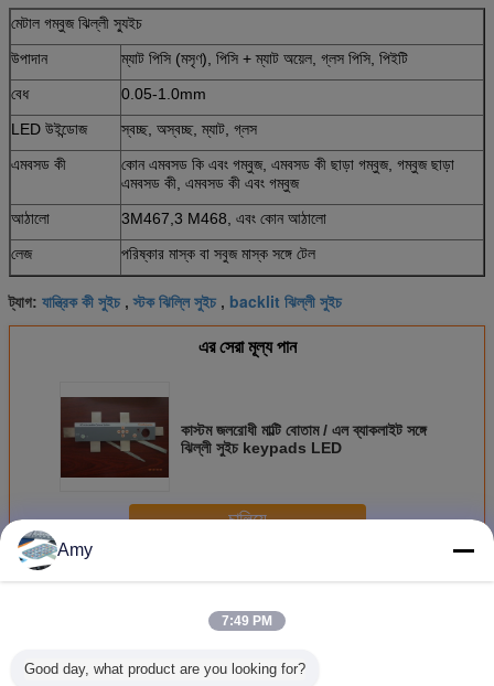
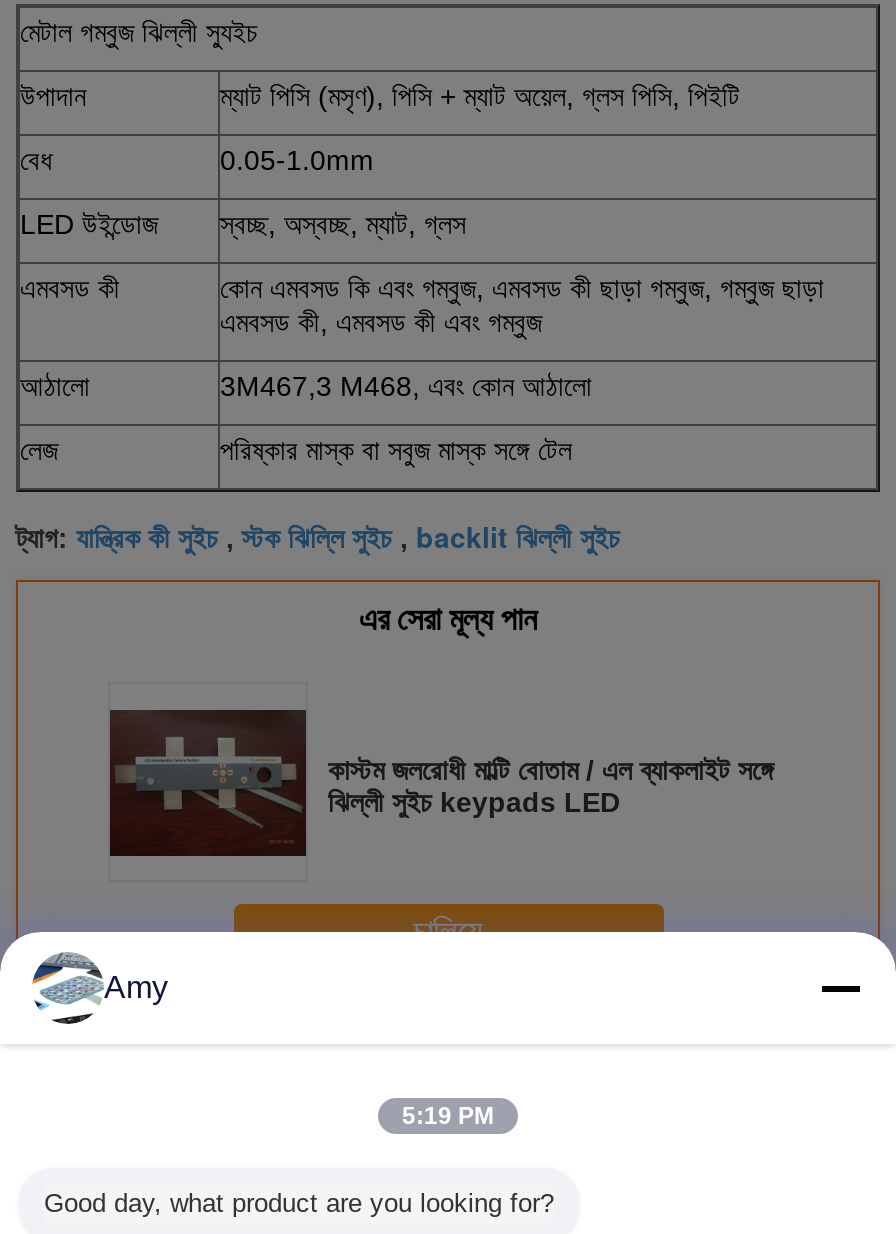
[222,613,272,629] 7:49 PM -> [402,1102,494,1130] 5:19 PM

